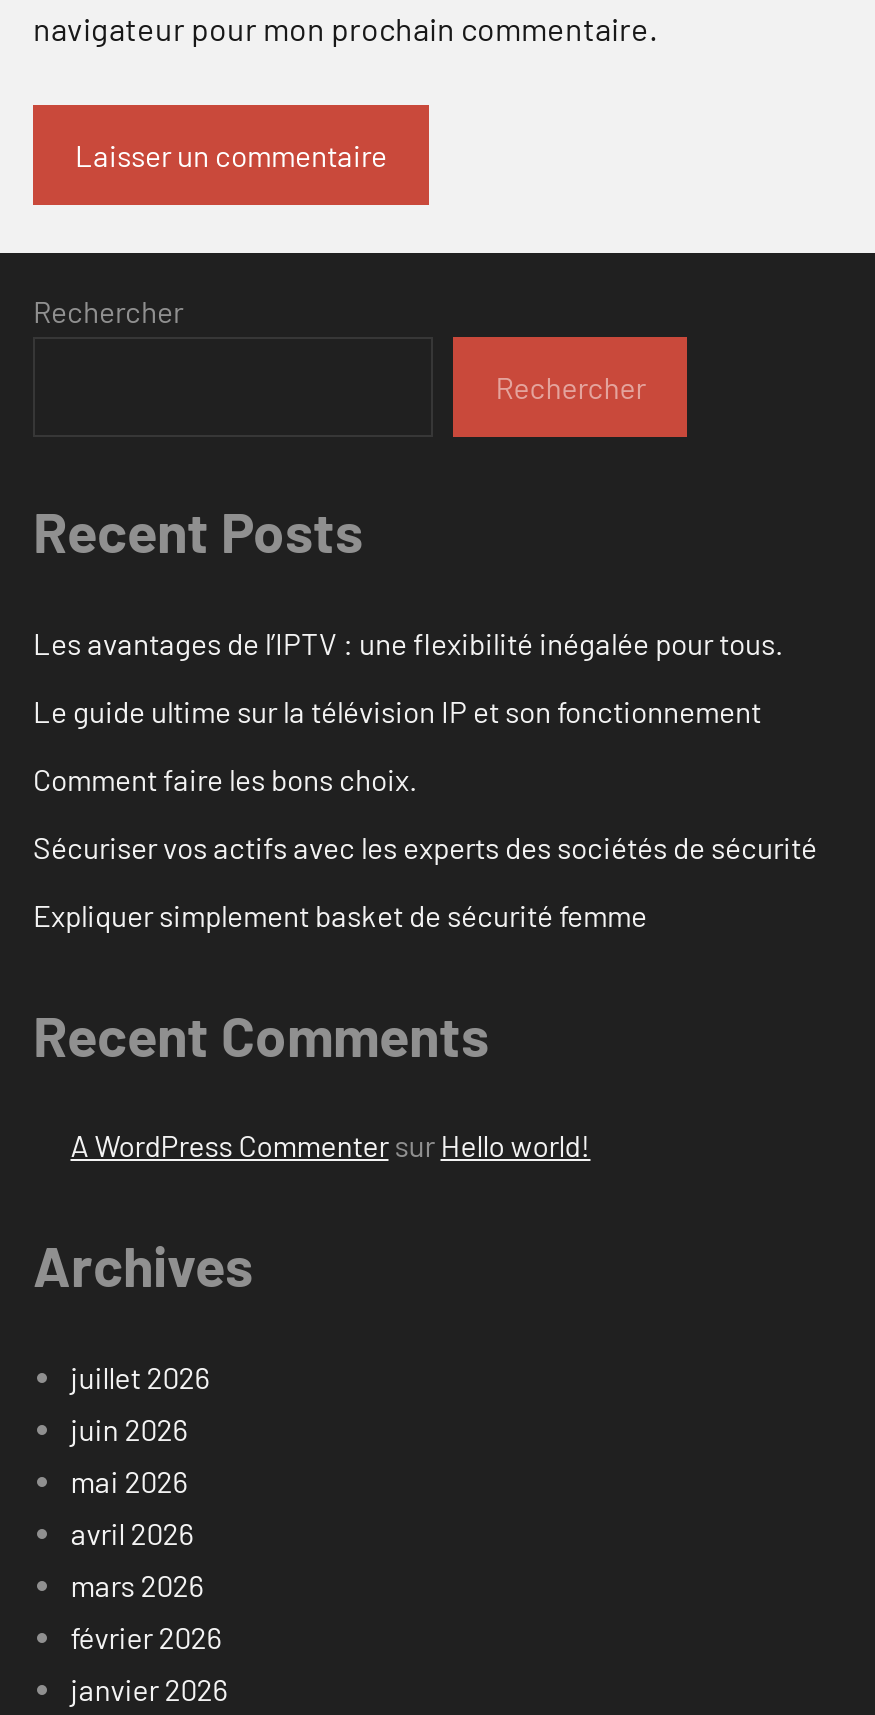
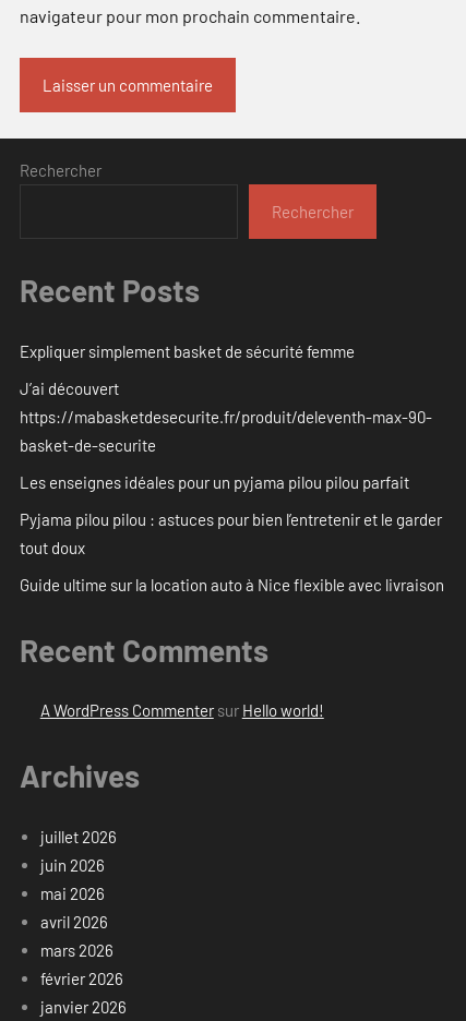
[33,625,817,865] Les avantages de l’IPTV : une flexibilité inégalée pour tous. | Le guide ultime sur la télévision IP et son fonctionnement | Comment faire les bons choix. | Sécuriser vos actifs avec les experts des sociétés de sécurité -> none
moved [33,897,647,933] -> [20,341,355,361]: Expliquer simplement basket de sécurité femme
none -> [20,378,444,594] J’ai découvert | https://mabasketdesecurite.fr/produit/deleventh-max-90- | basket-de-securite | Les enseignes idéales pour un pyjama pilou pilou parfait | Pyjama pilou pilou : astuces pour bien l’entretenir et le garder | tout doux | Guide ultime sur la location auto à Nice flexible avec livraison

